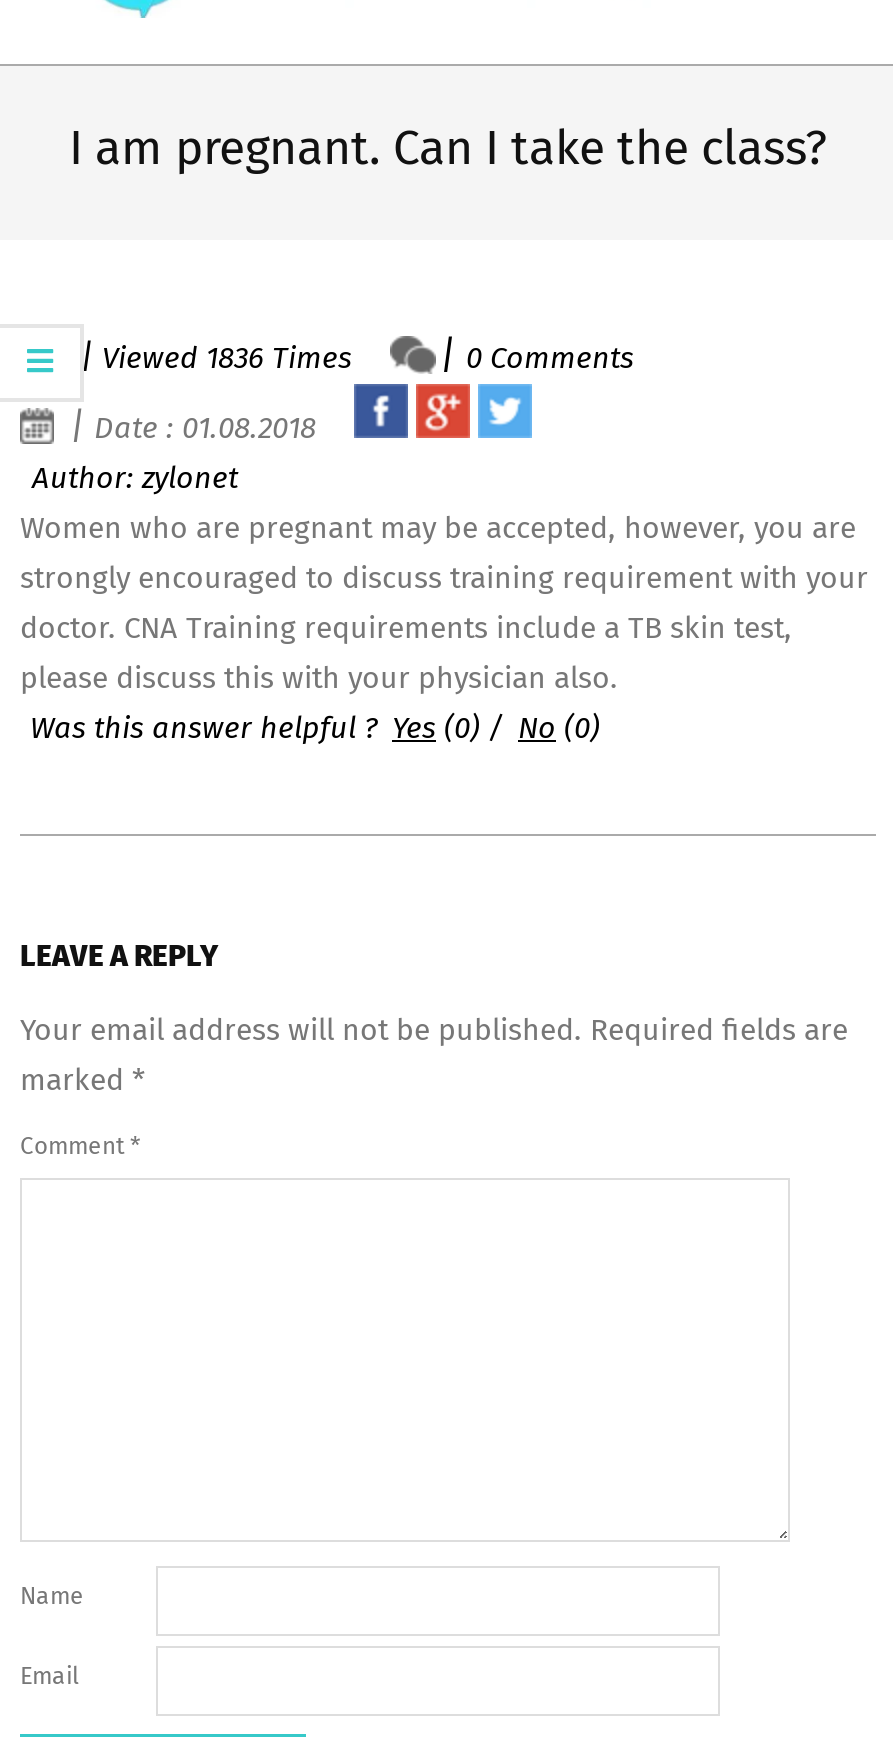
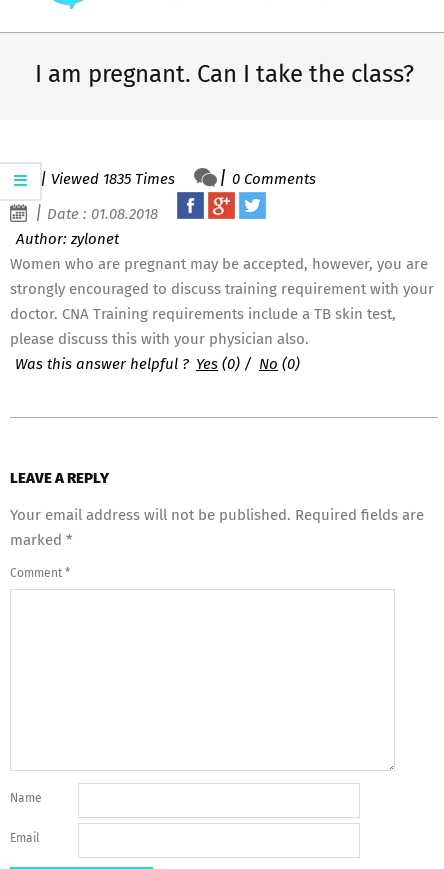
[102,340,352,376] Viewed 1836 Times -> [51,170,175,188] Viewed 1835 Times

